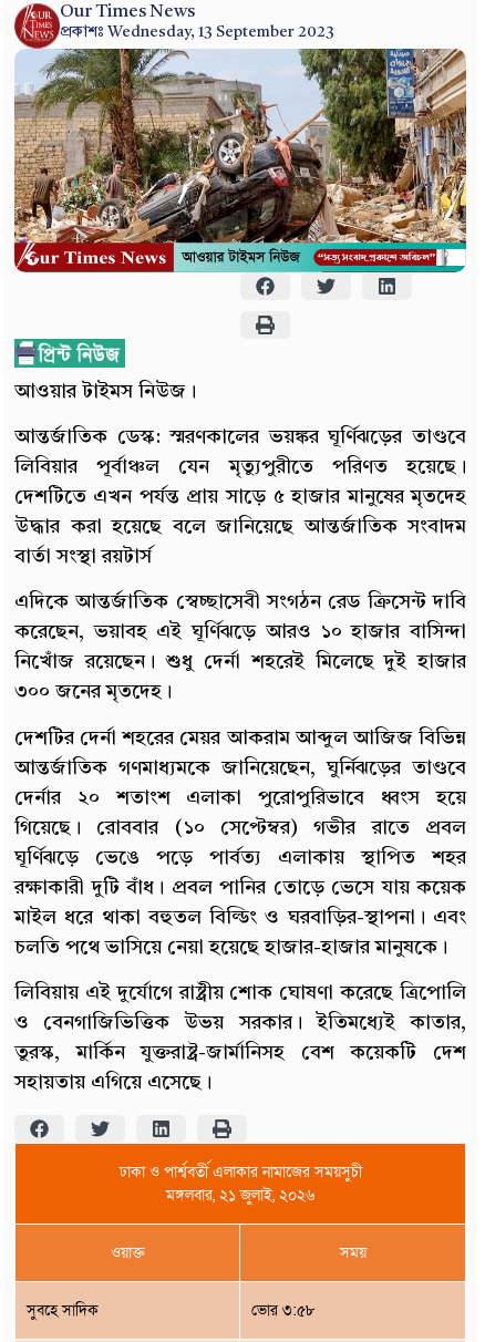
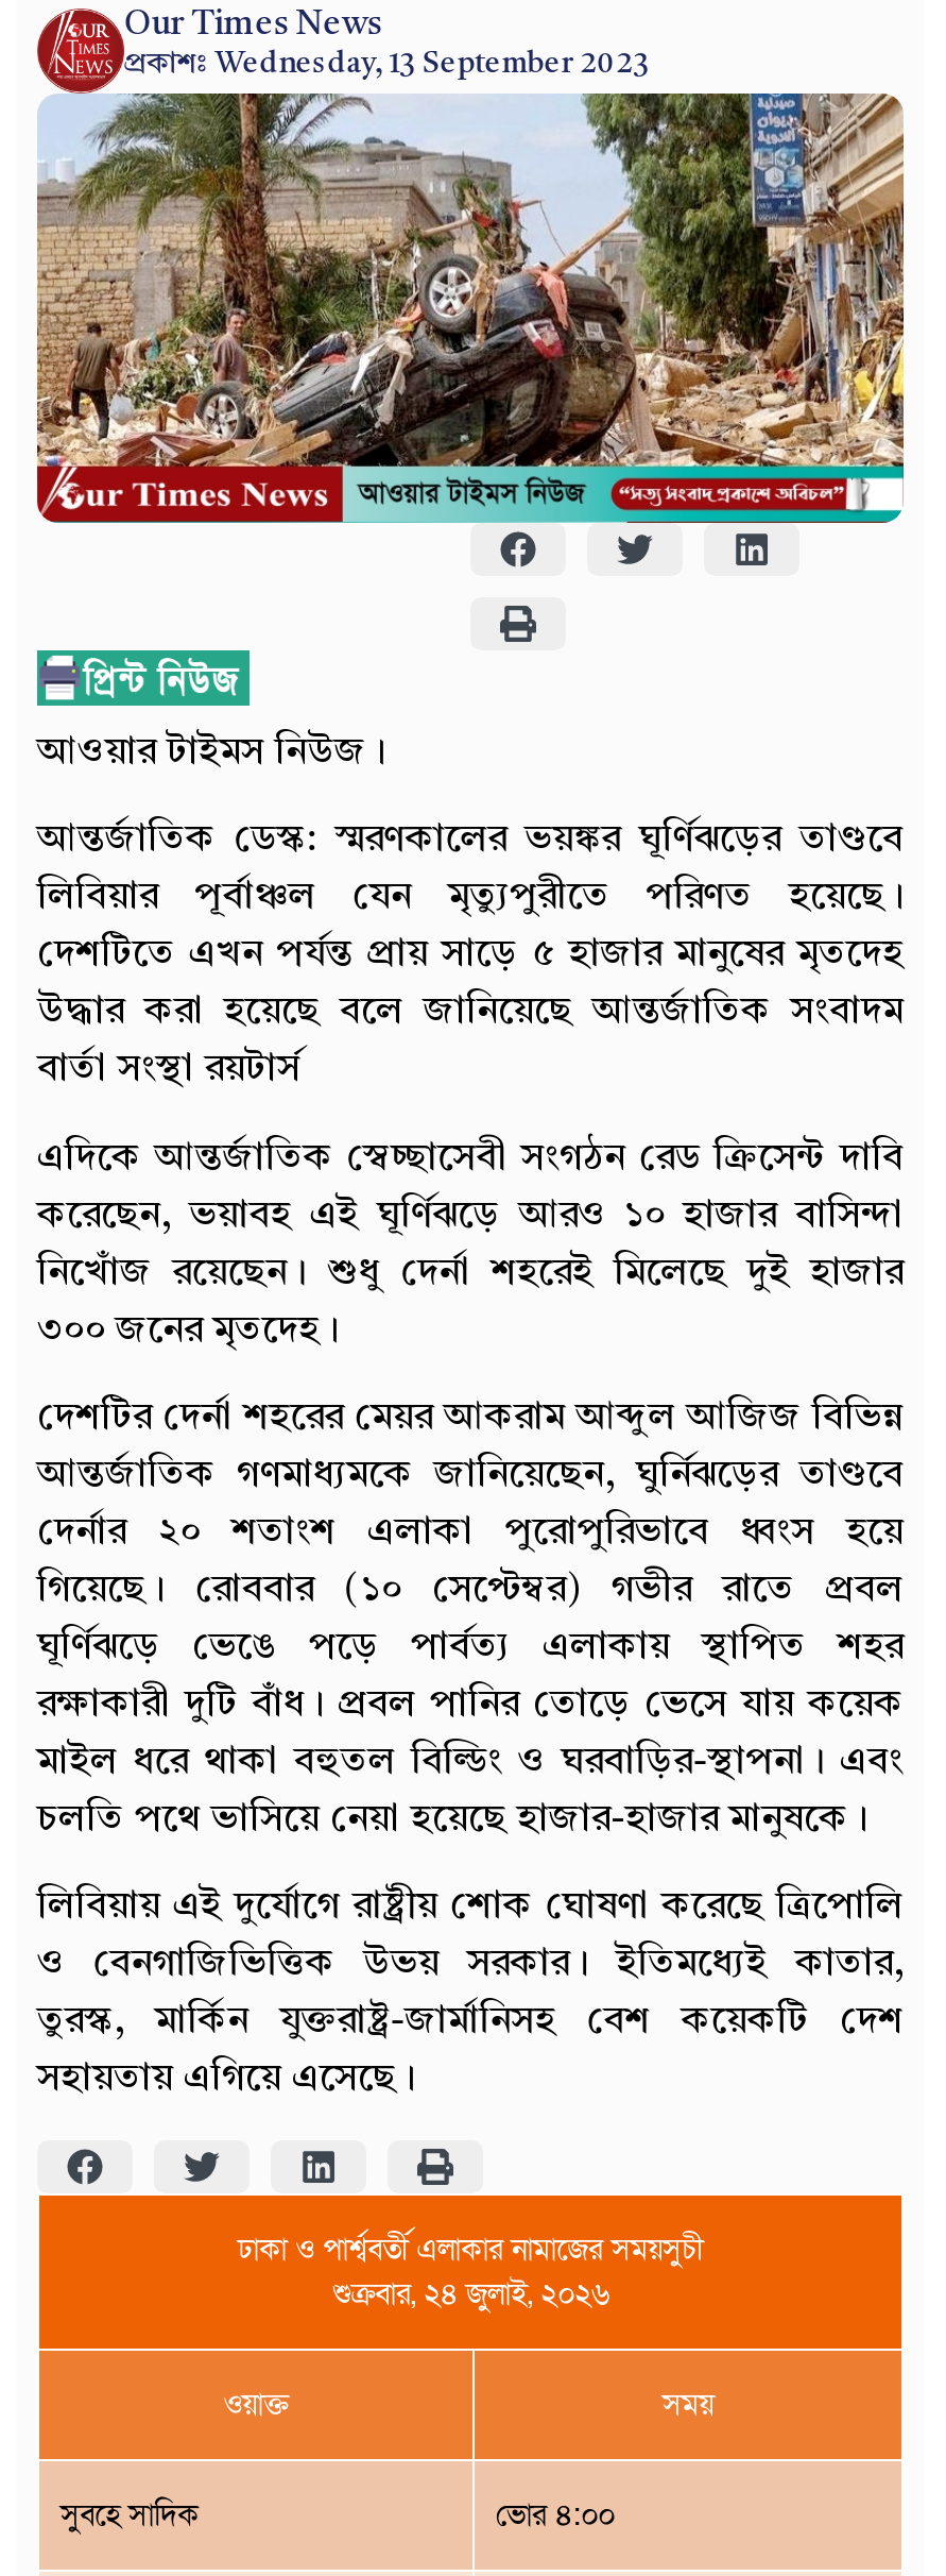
[166,1184,314,1205] মঙ্গলবার, ২১ জুলাই, ২০২৬ -> [332,2274,608,2314] শুক্রবার, ২৪ জুলাই, ২০২৬
[251,1300,316,1321] ভোর ৩:৫৮ -> [496,2495,615,2535] ভোর ৪:০০

